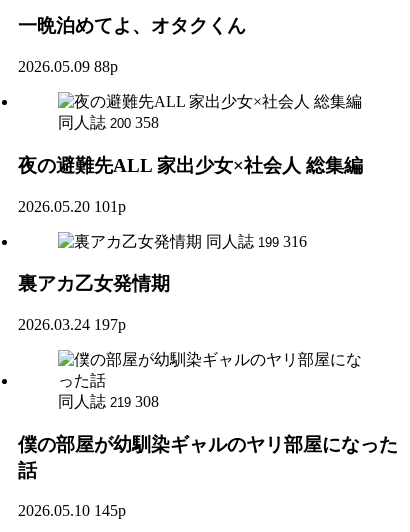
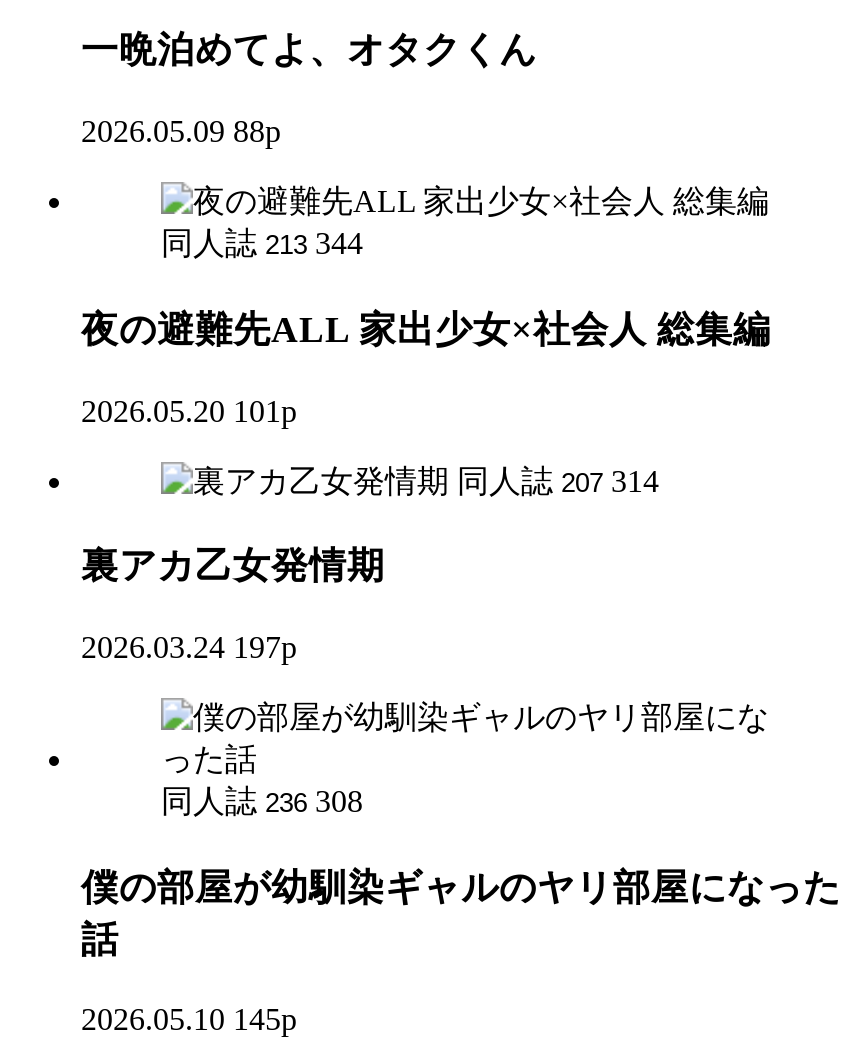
[58,114,159,131] 同人誌 200 358 -> [161,226,363,260] 同人誌 213 344
[206,232,307,249] 同人誌 199 316 -> [457,463,659,497] 同人誌 207 314
[58,393,159,410] 同人誌 219 308 -> [161,784,363,818] 同人誌 236 308

